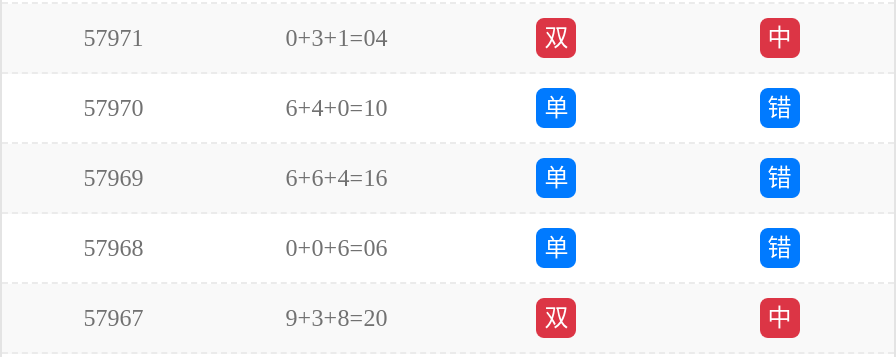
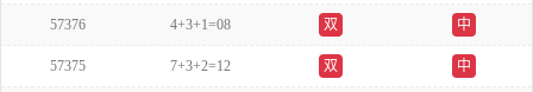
[84,24,144,52] 57971 -> [50,17,85,33] 57376
[286,24,388,52] 0+3+1=04 -> [170,17,231,33] 4+3+1=08
[84,94,792,332] 57970 | 6+4+0=10 | 单 | 错 | 57969 | 6+6+4=16 | 单 | 错 | 57968 | 0+0+6=06 | 单 | 错 | 57967 | 9+3+8=20 -> [50,58,231,74] 57375 | 7+3+2=12

